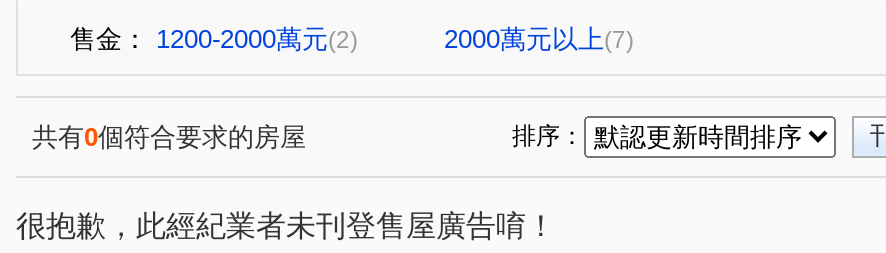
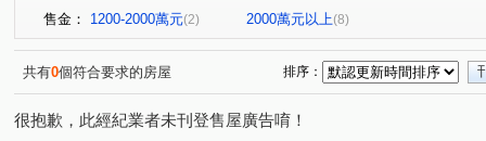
[444,24,634,54] 2000萬元以上(7) -> [246,11,349,27] 2000萬元以上(8)

